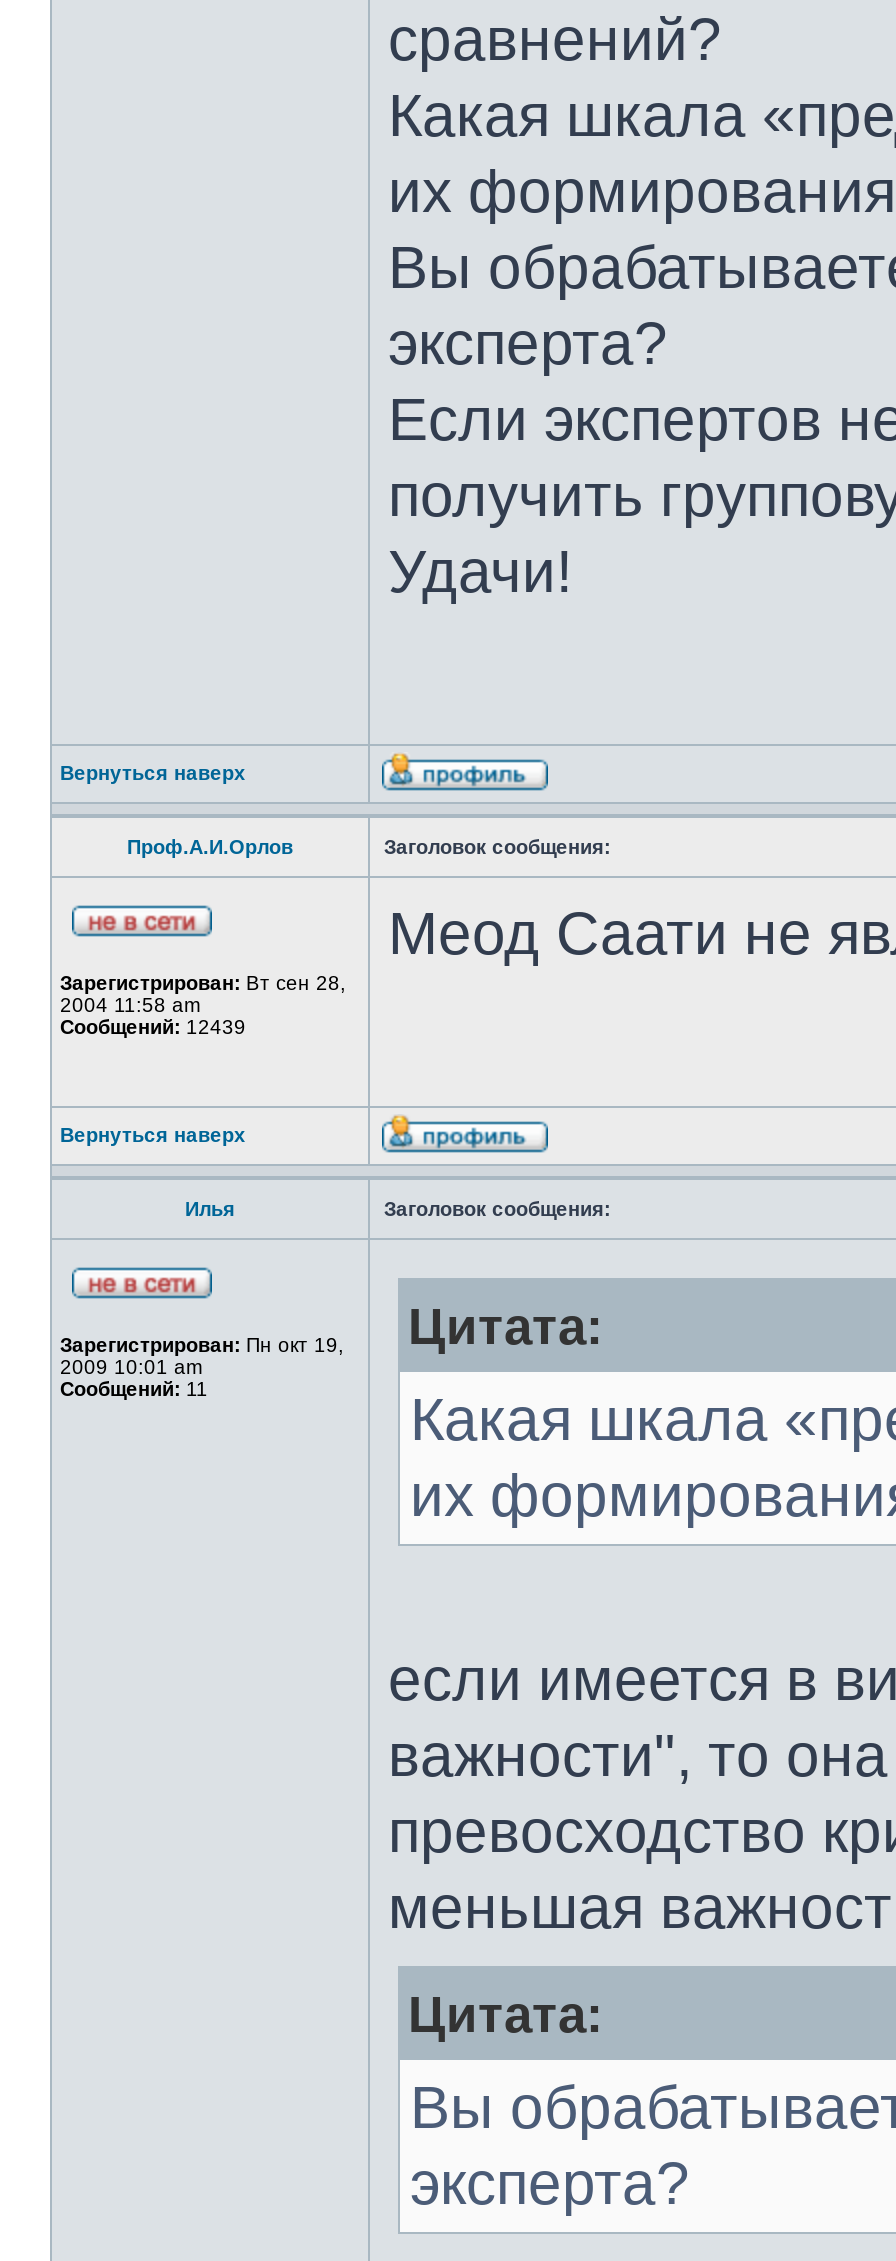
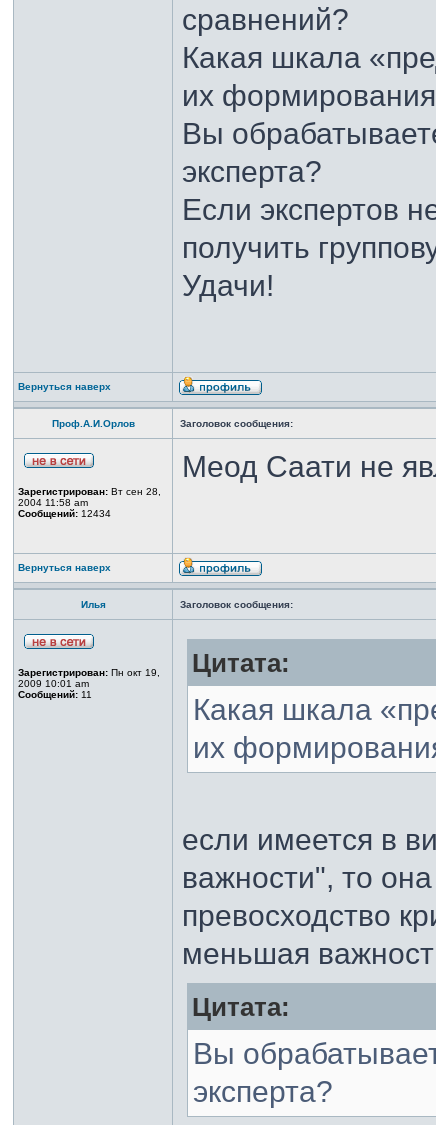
[60,1016,246,1038] Сообщений: 12439 -> [18,508,111,519] Сообщений: 12434

